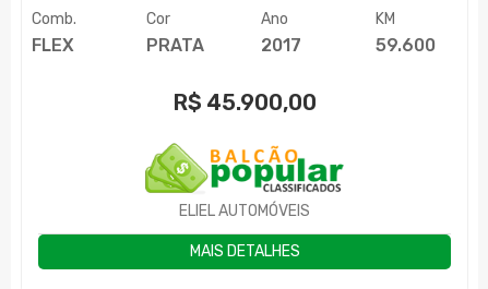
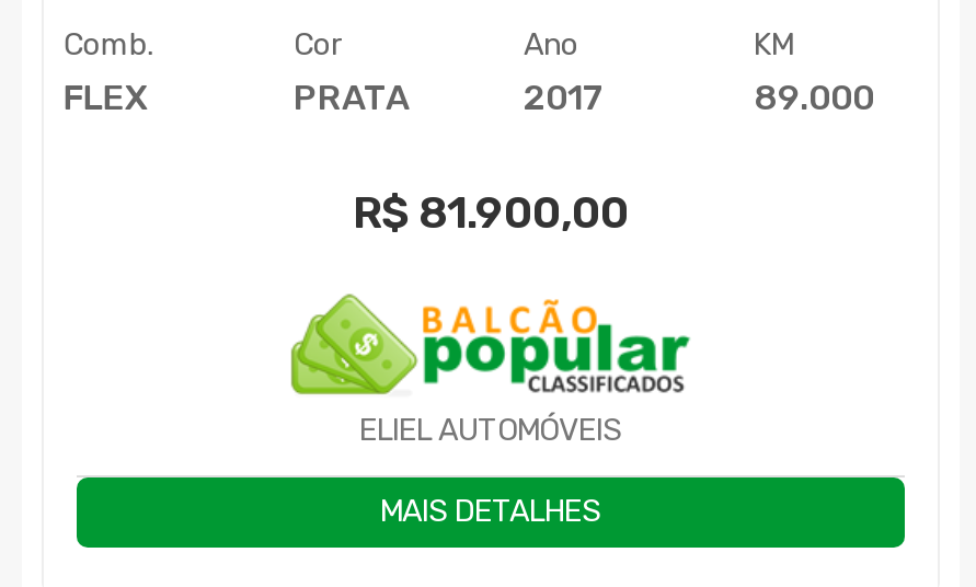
[376,35,436,56] 59.600 -> [754,76,874,118] 89.000
[173,89,316,115] R$45.900,00 -> [353,186,629,239] R$81.900,00

